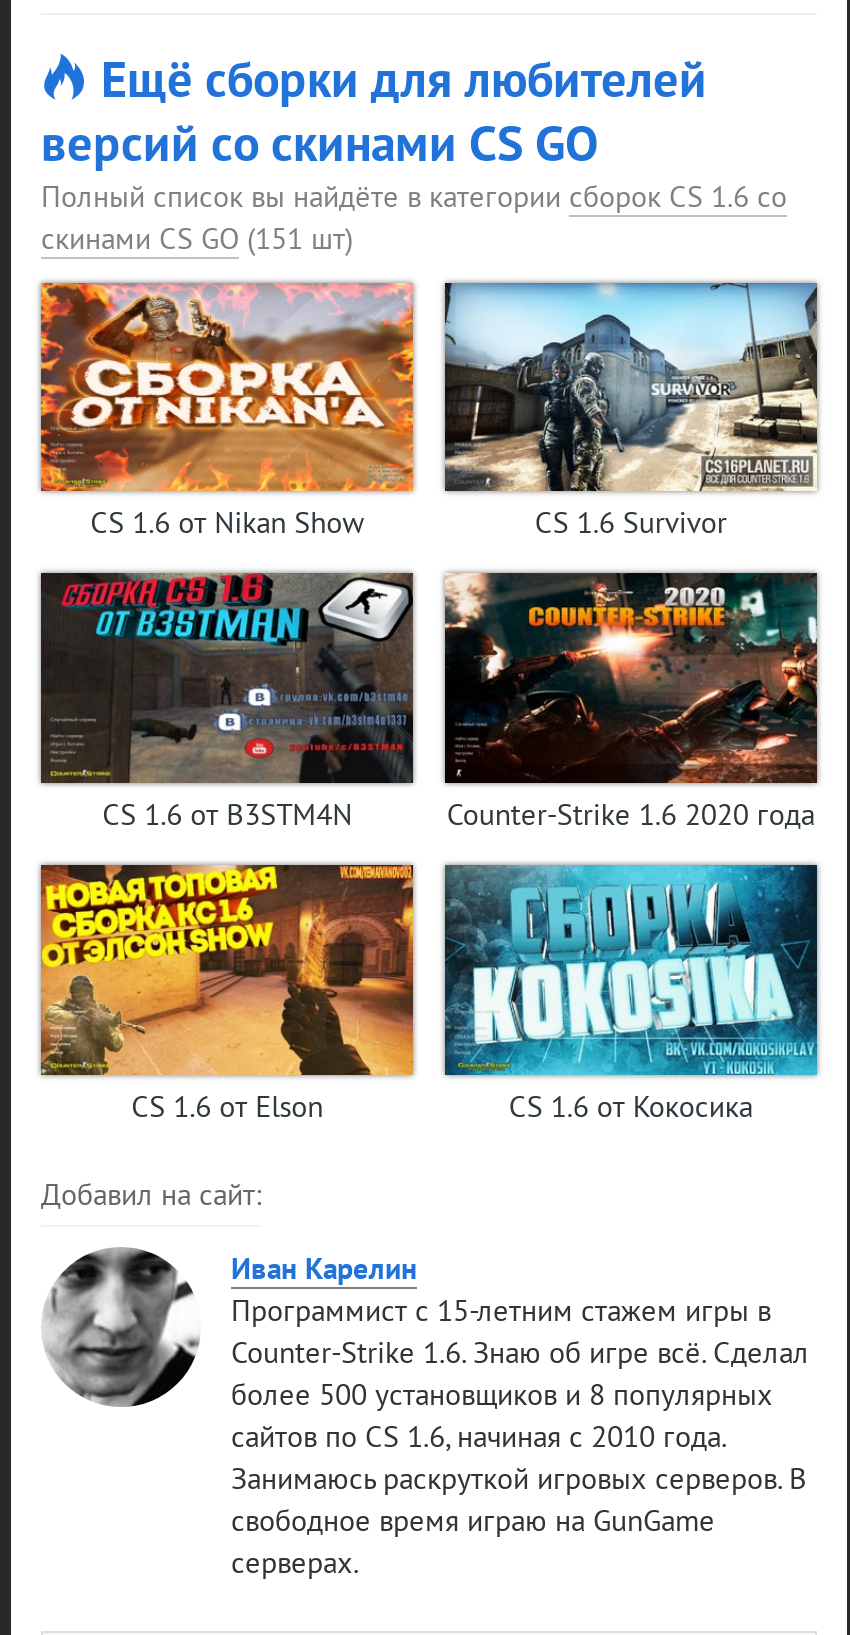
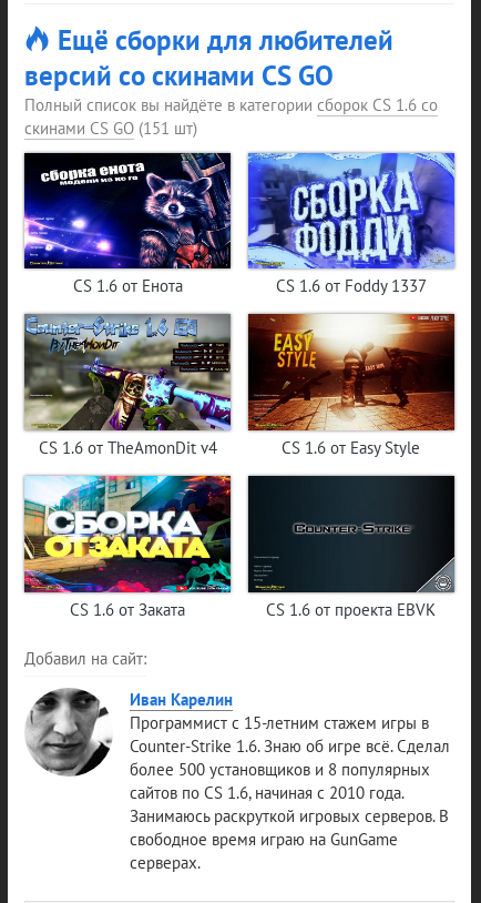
[39,281,727,542] [image] | CS 1.6 от Nikan Show | CS 1.6 Survivor -> [23,152,427,297] [image] | CS 1.6 от Енота | CS 1.6 от Foddy 1337
[443,281,819,493] [image] -> [247,152,456,270] [image]
[39,573,815,833] [image] | CS 1.6 от B3STM4N | Counter-Strike 1.6 2020 года -> [23,313,420,458] [image] | CS 1.6 от TheAmonDit v4 | CS 1.6 от Easy Style
[443,571,819,781] [image] -> [247,313,456,429] [image]
[39,863,753,1125] [image] | CS 1.6 от Elson | CS 1.6 от Кокосика -> [23,475,436,620] [image] | CS 1.6 от Заката | CS 1.6 от проекта EBVK
[443,863,817,1075] [image] -> [248,475,456,592] [image]

